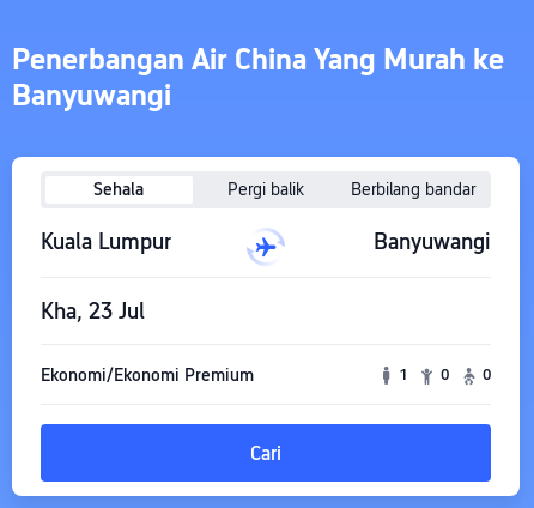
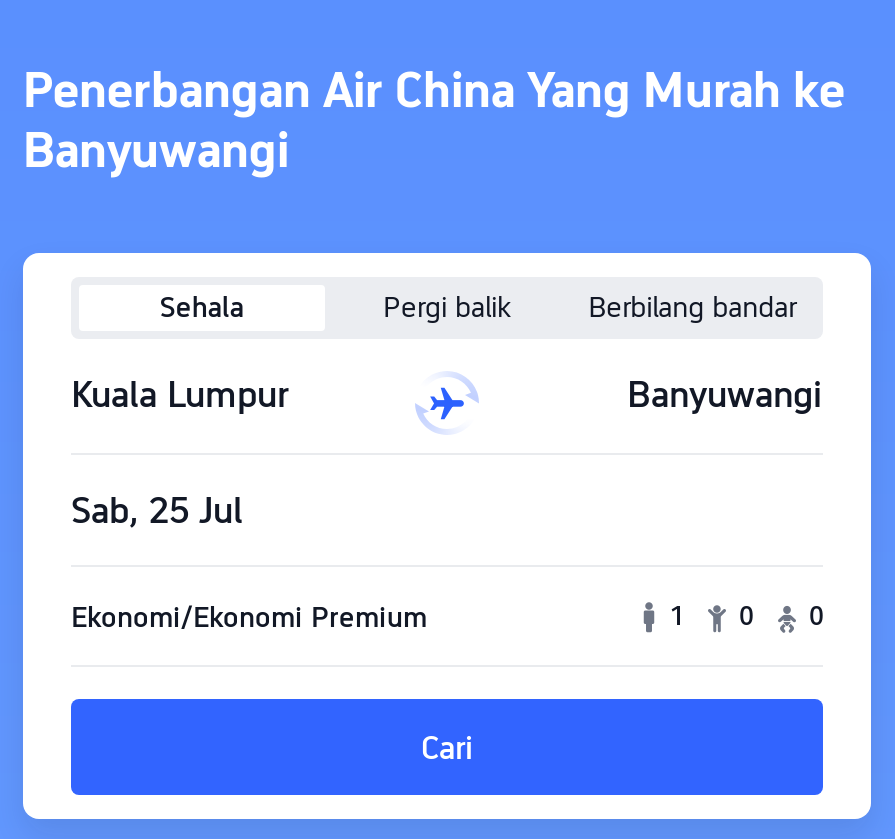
[41,298,145,323] Kha, 23 Jul -> [71,489,243,531] Sab, 25 Jul

